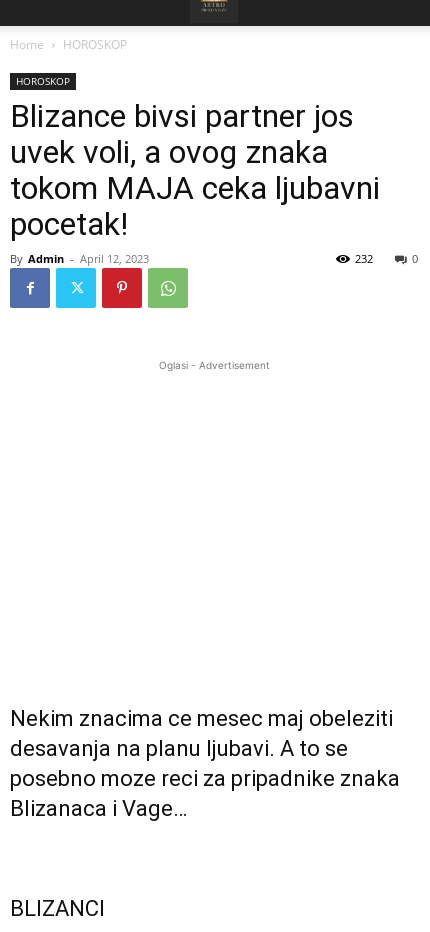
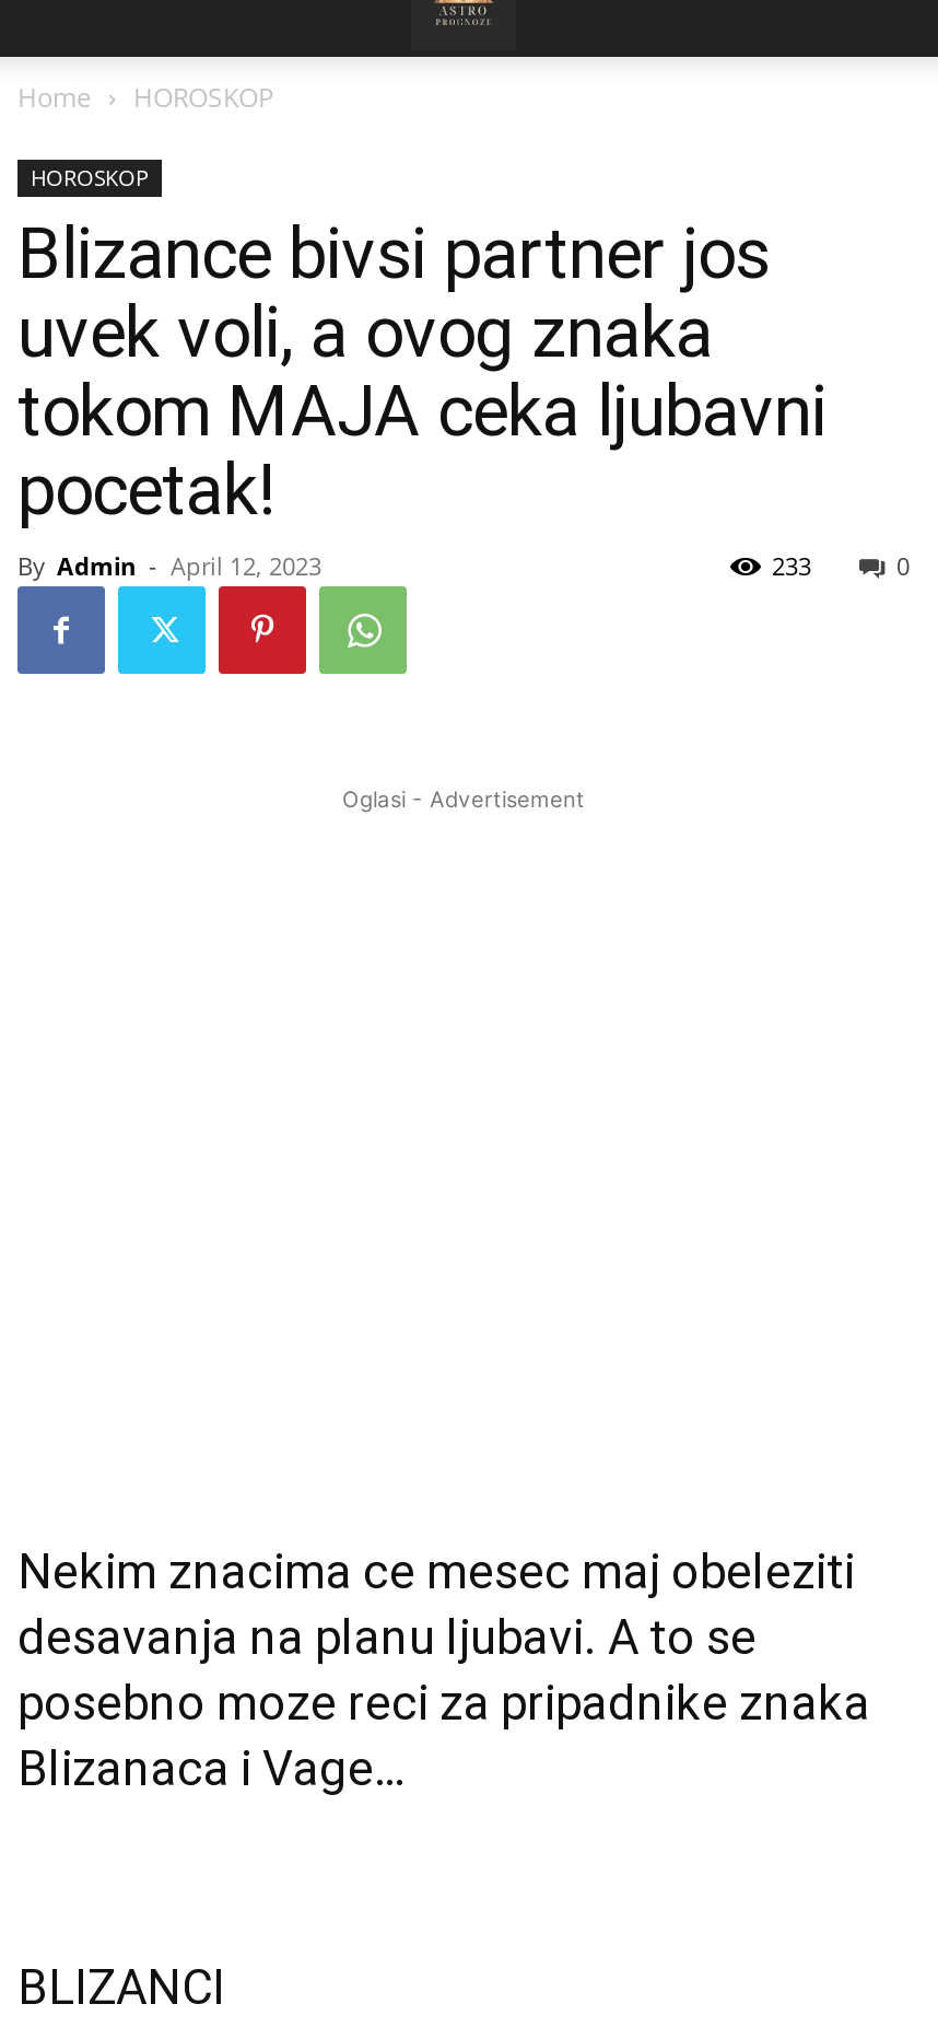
[355,251,373,266] 232 -> [772,549,811,582] 233

